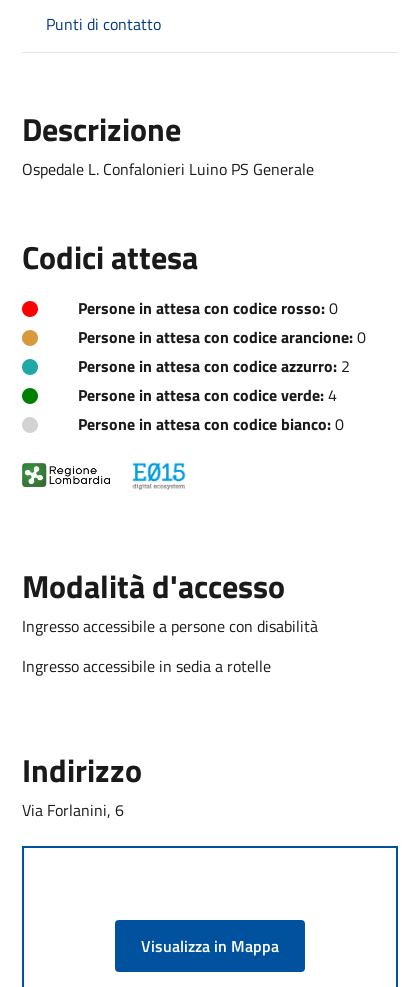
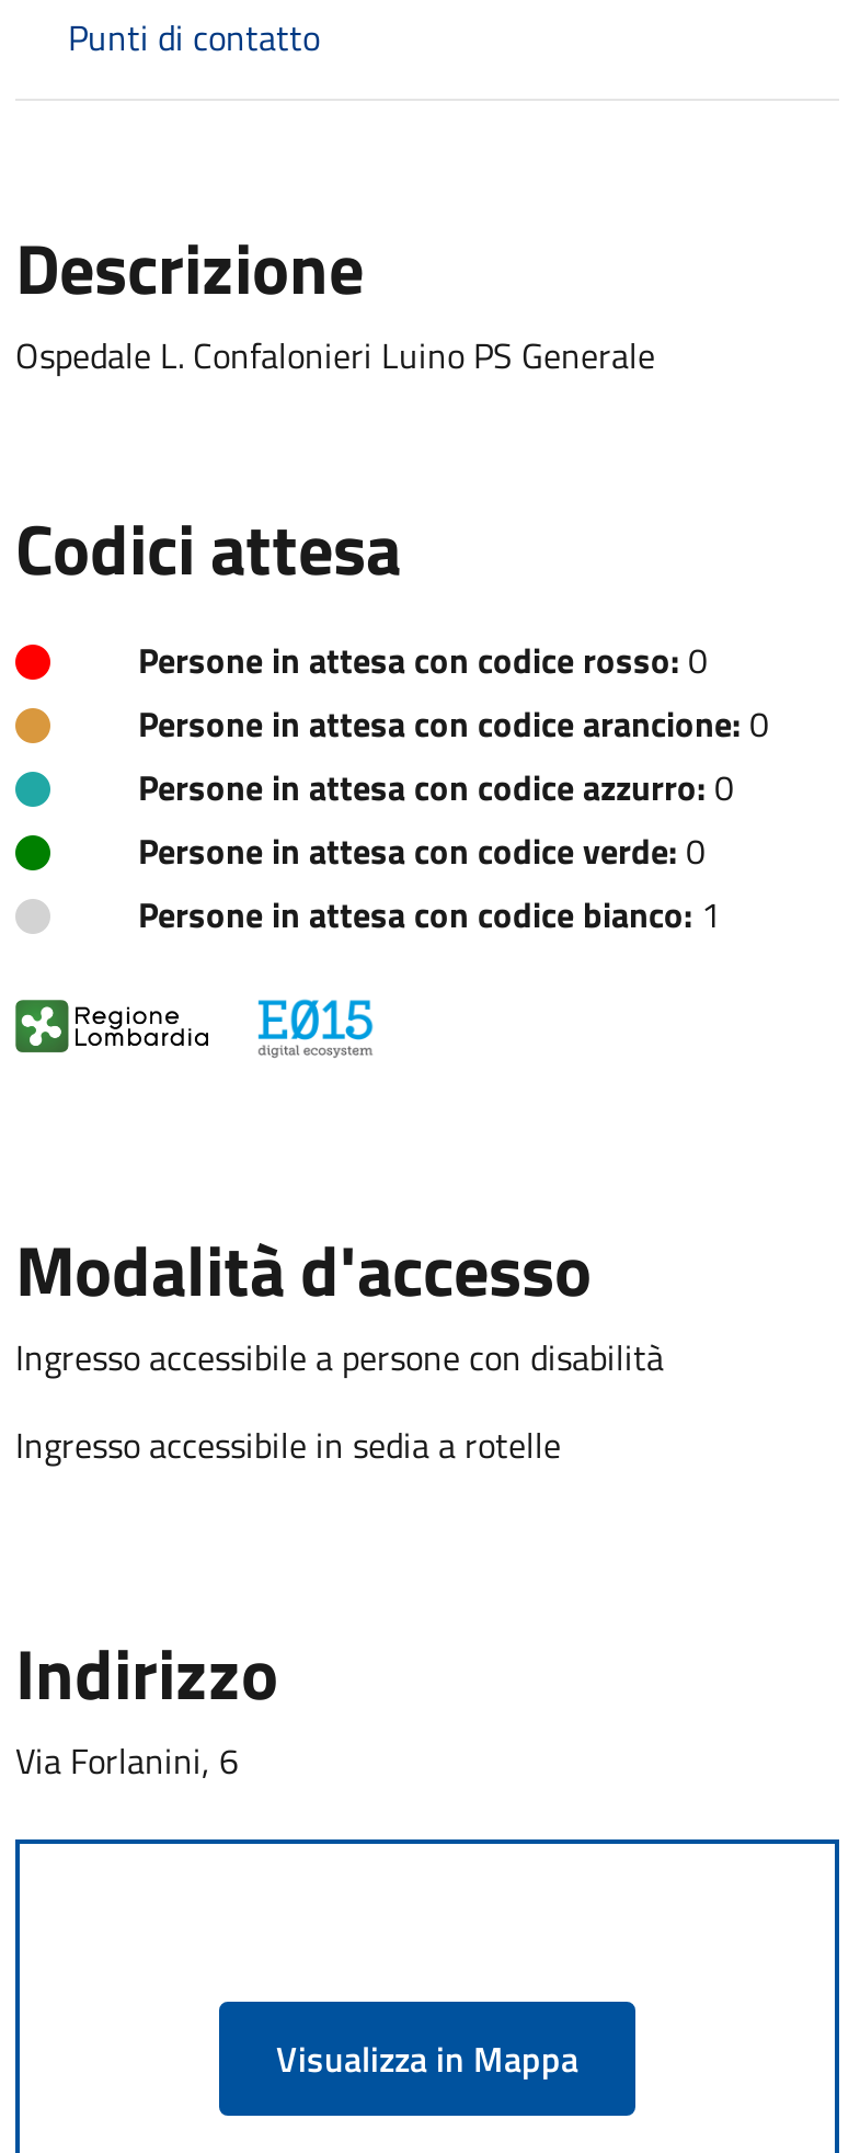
[78,354,350,378] Persone in attesa con codice azzurro: 2 -> [138,760,734,813] Persone in attesa con codice azzurro: 0
[78,383,337,407] Persone in attesa con codice verde: 4 -> [138,824,706,876] Persone in attesa con codice verde: 0
[78,412,344,436] Persone in attesa con codice bianco: 0 -> [138,887,721,940] Persone in attesa con codice bianco: 1

